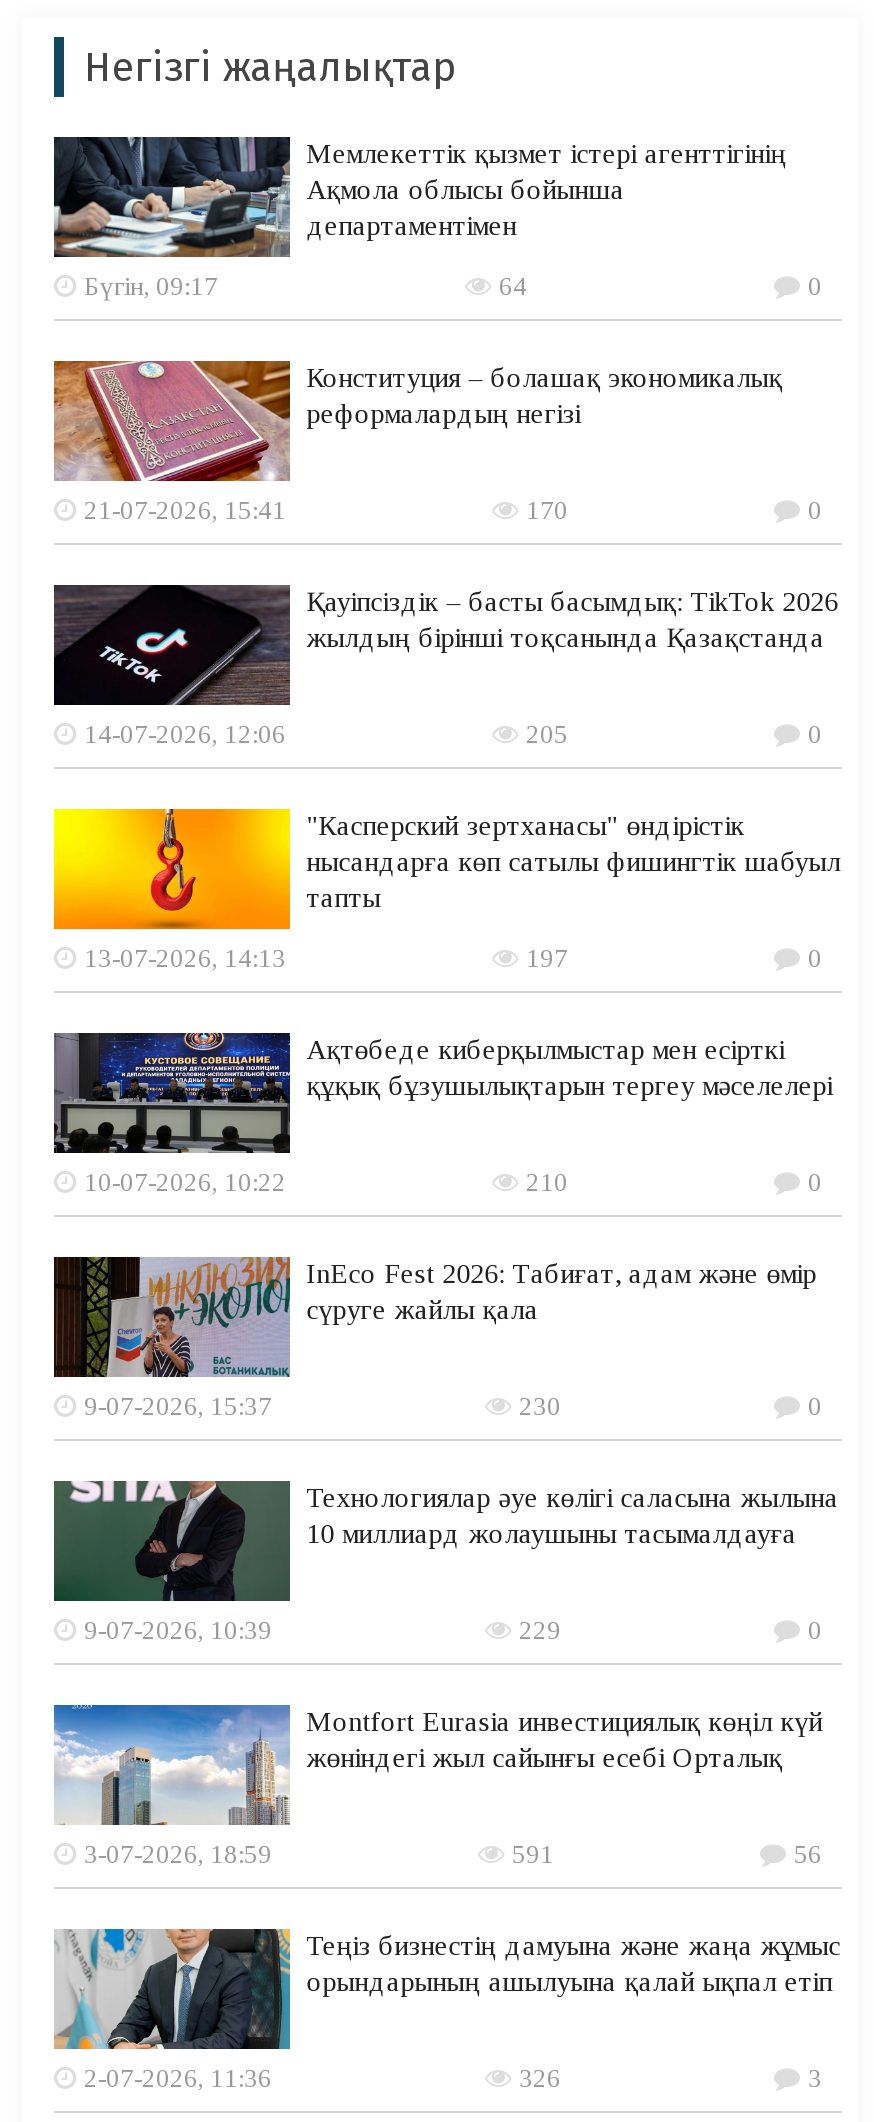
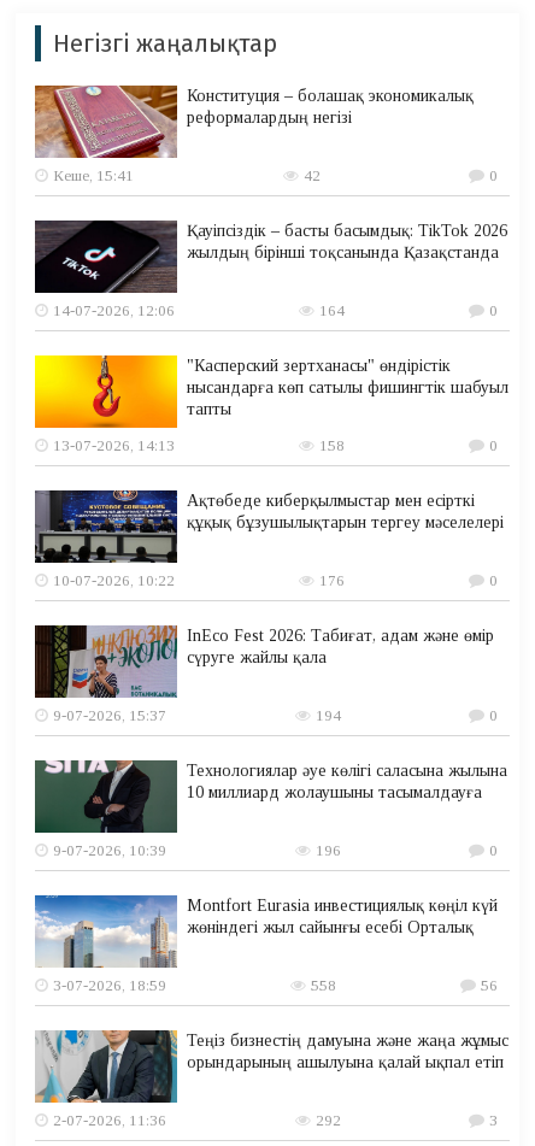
[52,135,822,301] [image] | Мемлекеттік қызмет істері агенттігінің | Ақмола облысы бойынша | департаментімен | Бүгін, 09:17 | 64 | 0 -> none
[84,495,568,525] 21-07-2026, 15:41 | 170 -> [53,166,320,184] Кеше, 15:41 | 42
[526,719,568,749] 205 -> [319,301,345,319] 164
[526,943,568,973] 197 -> [319,436,345,454] 158
[526,1167,568,1197] 210 -> [319,571,345,589] 176
[519,1391,561,1421] 230 -> [315,706,340,724] 194
[519,1615,561,1645] 229 -> [315,841,340,859] 196
[512,1839,554,1869] 591 -> [311,976,336,994] 558
[519,2063,561,2093] 326 -> [315,1111,340,1129] 292

